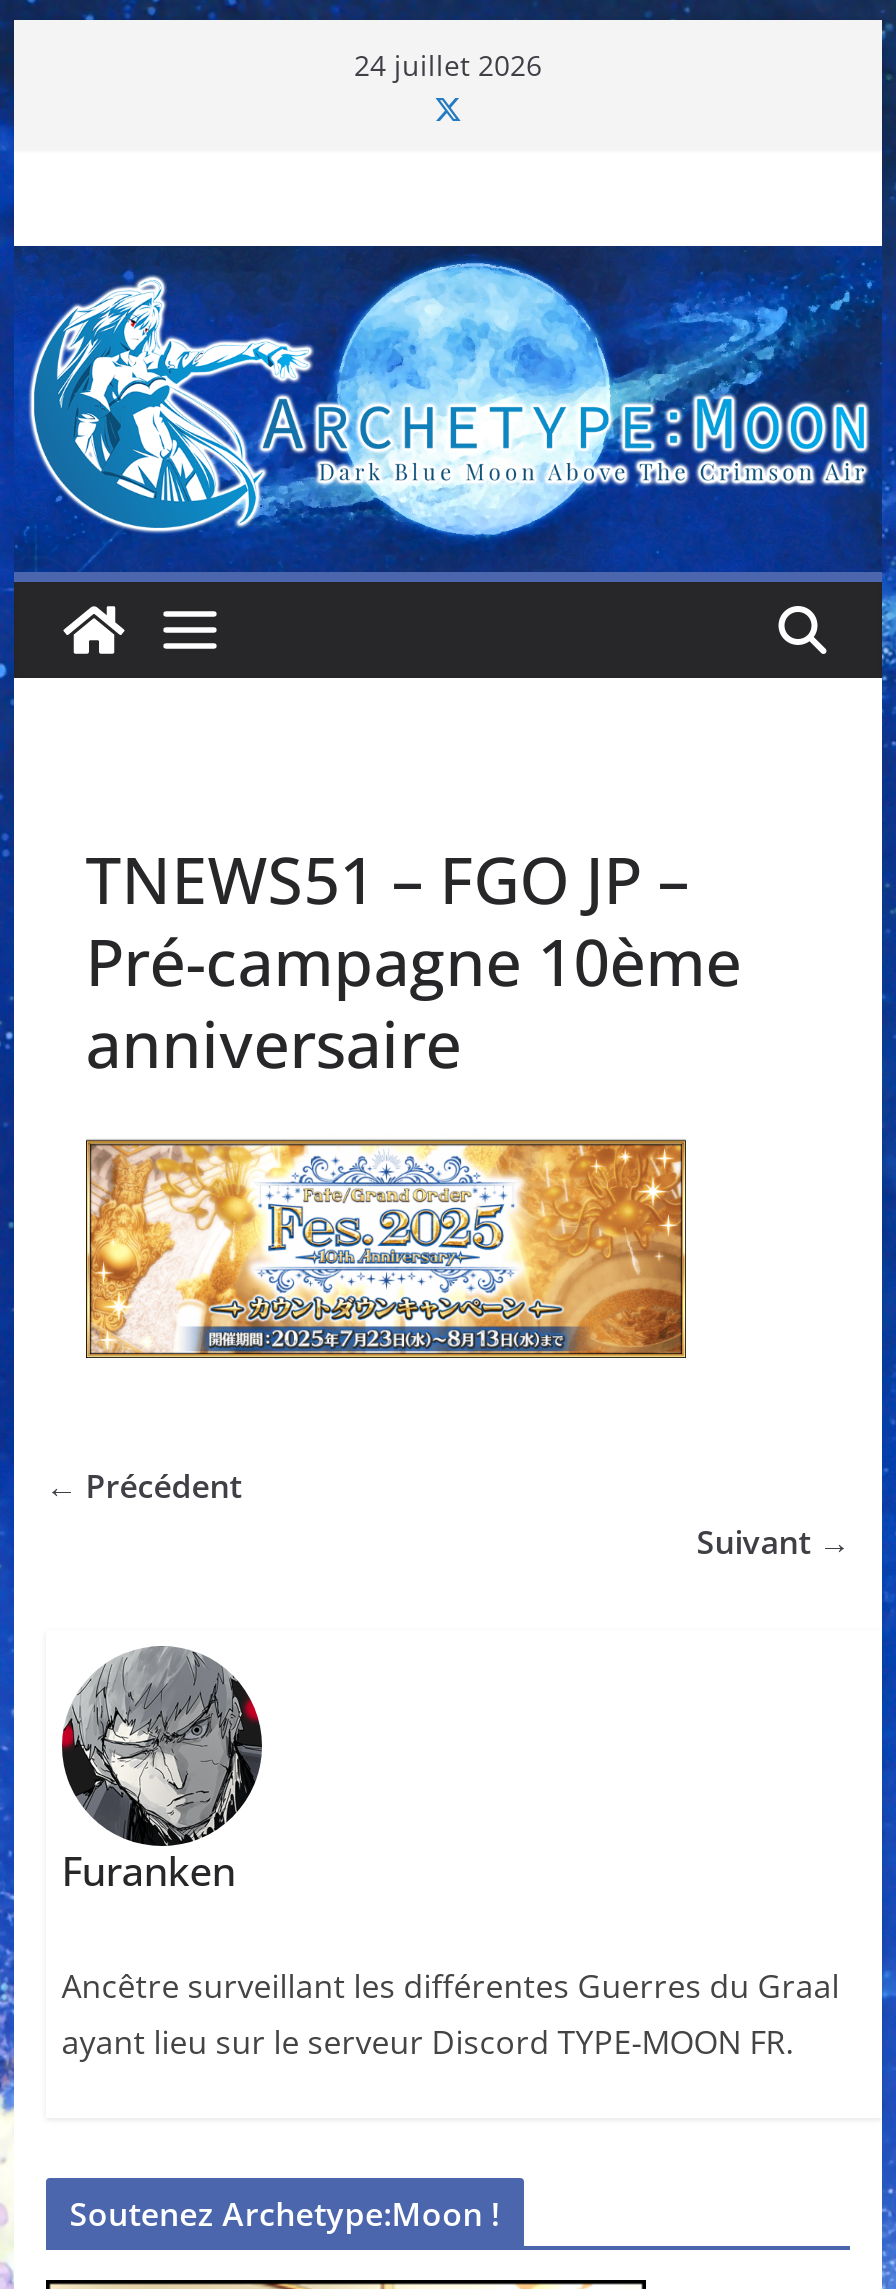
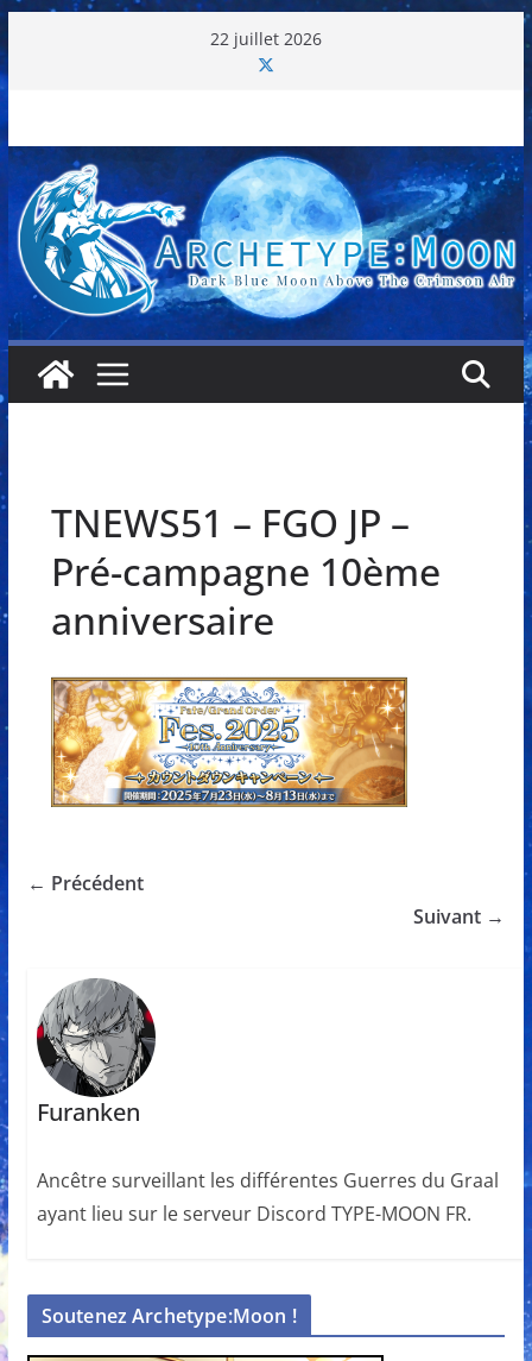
[354,46,542,84] 24 juillet 2026 -> [210,27,322,50] 22 juillet 2026

